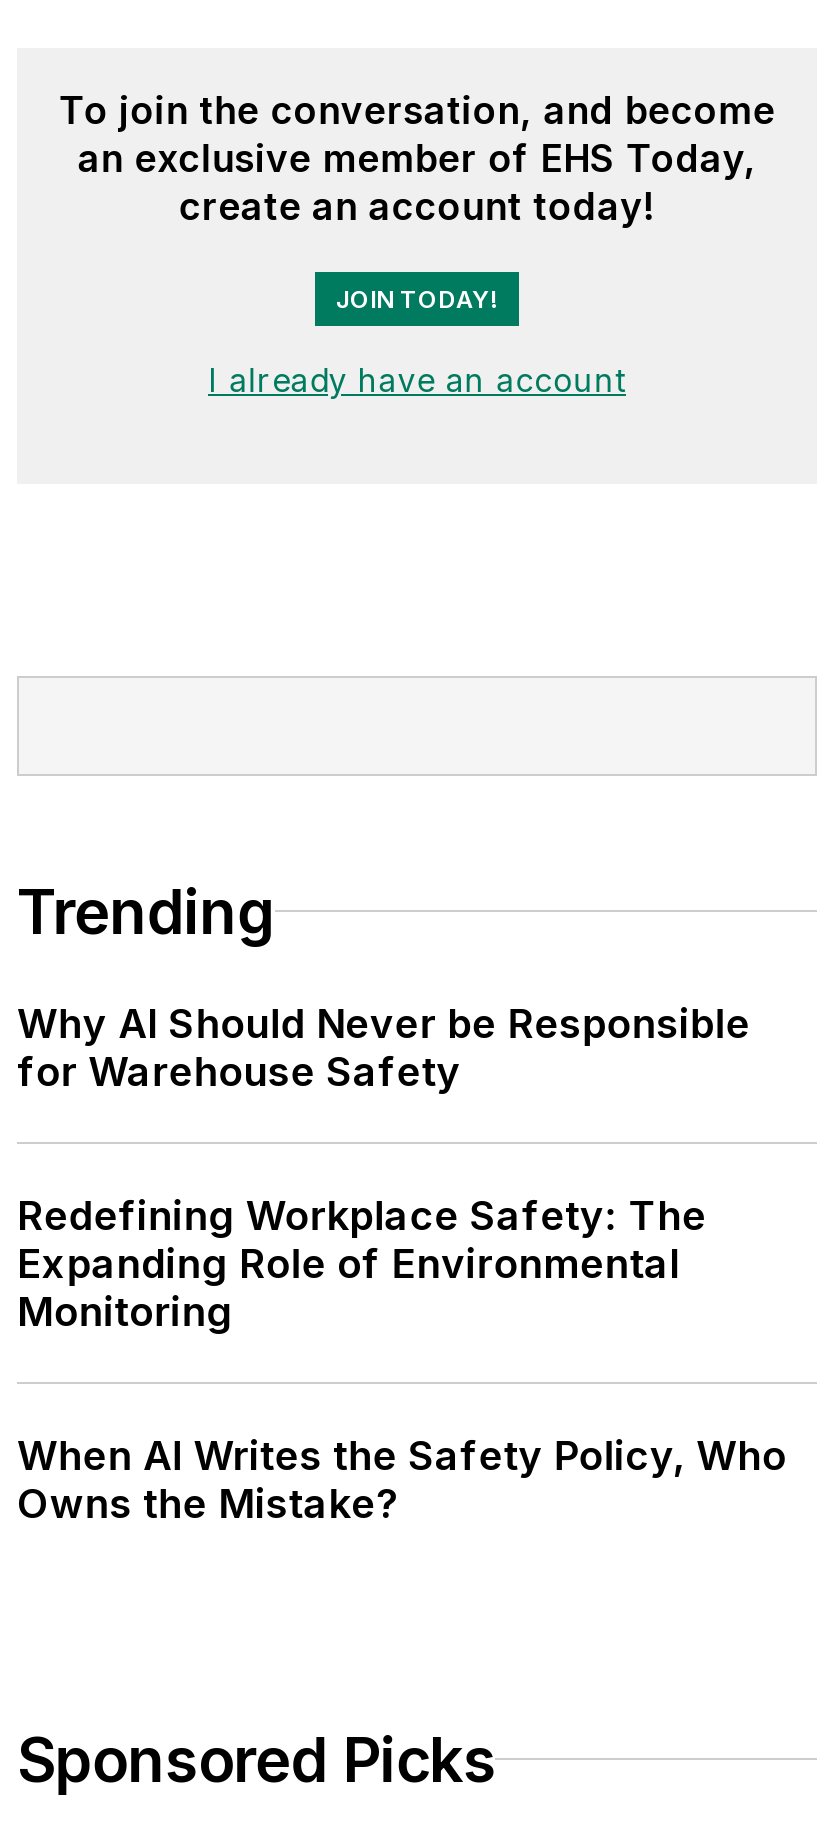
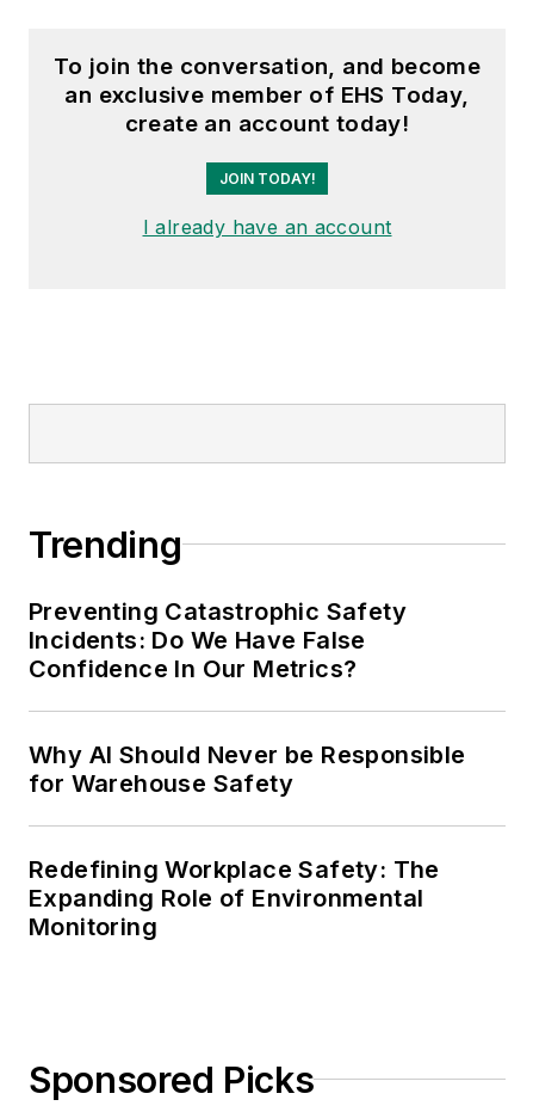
none -> [29,597,407,683] Preventing Catastrophic Safety | Incidents: Do We Have False | Confidence In Our Metrics?
moved [17,1000,750,1336] -> [29,741,466,941]: Why AI Should Never be Responsible | for Warehouse Safety | Redefining Workplace Safety: The | Expanding Role of Environmental | Monitoring
[17,1432,787,1528] When AI Writes the Safety Policy, Who | Owns the Mistake? -> none

